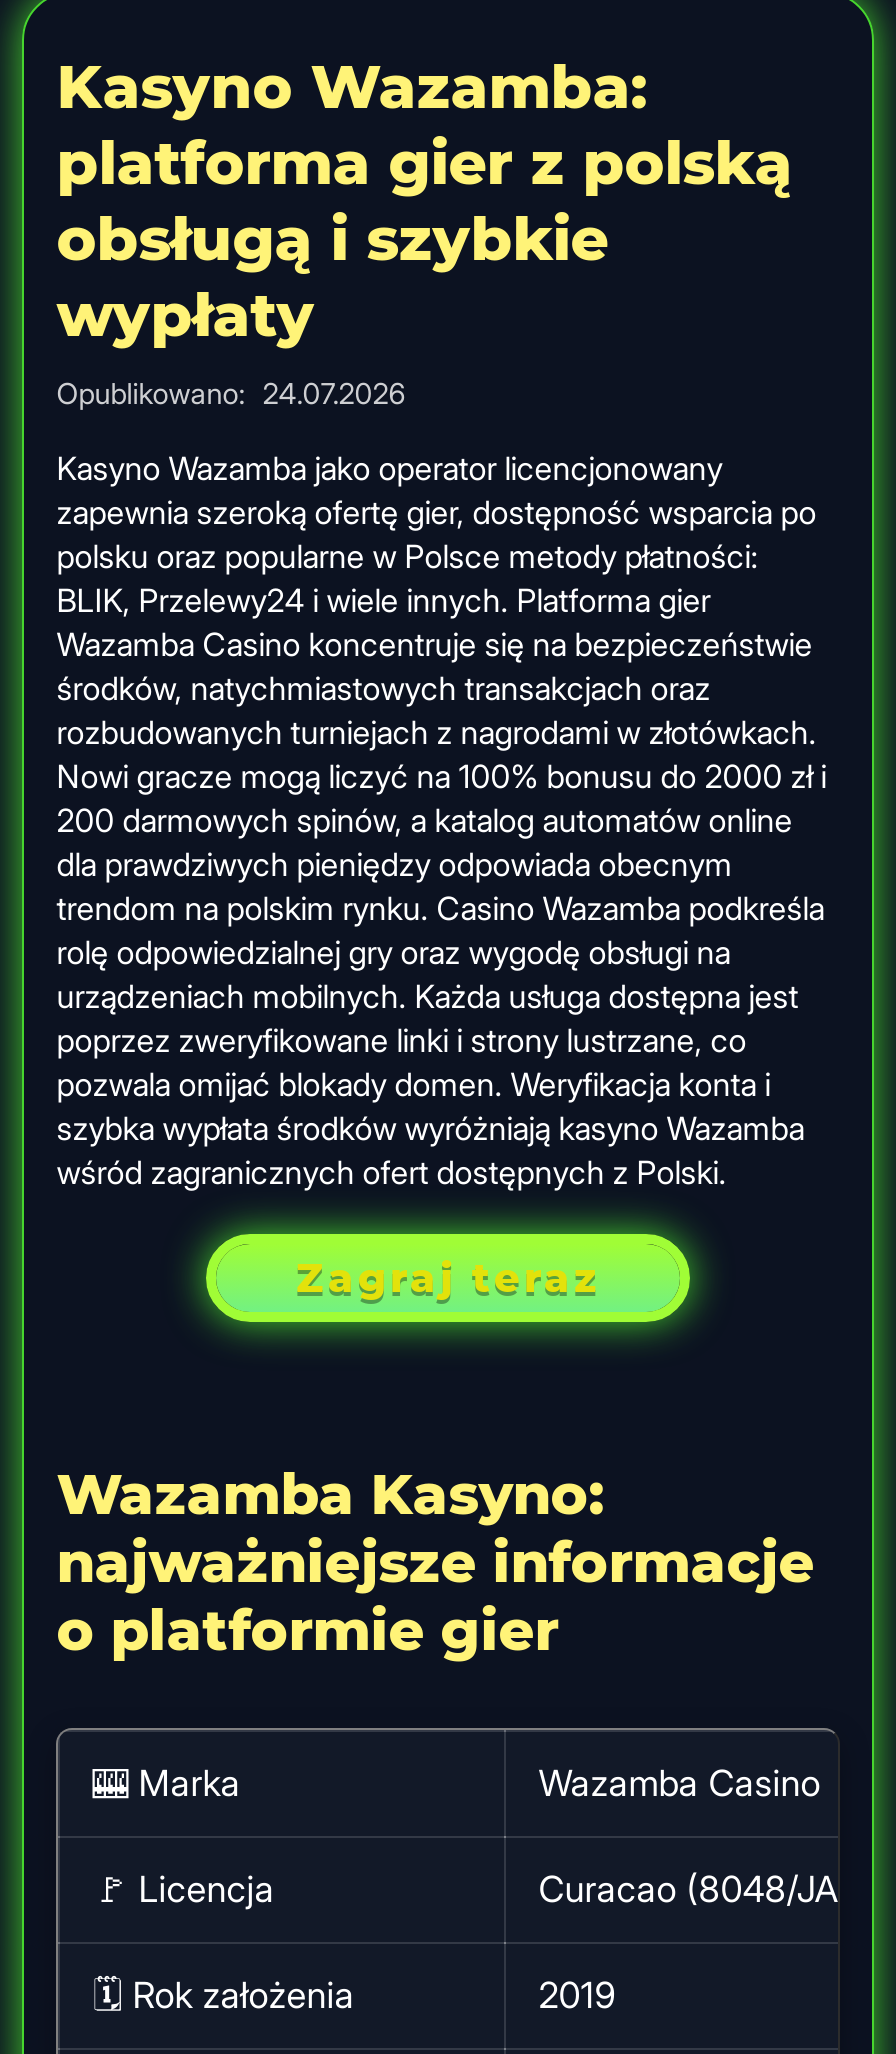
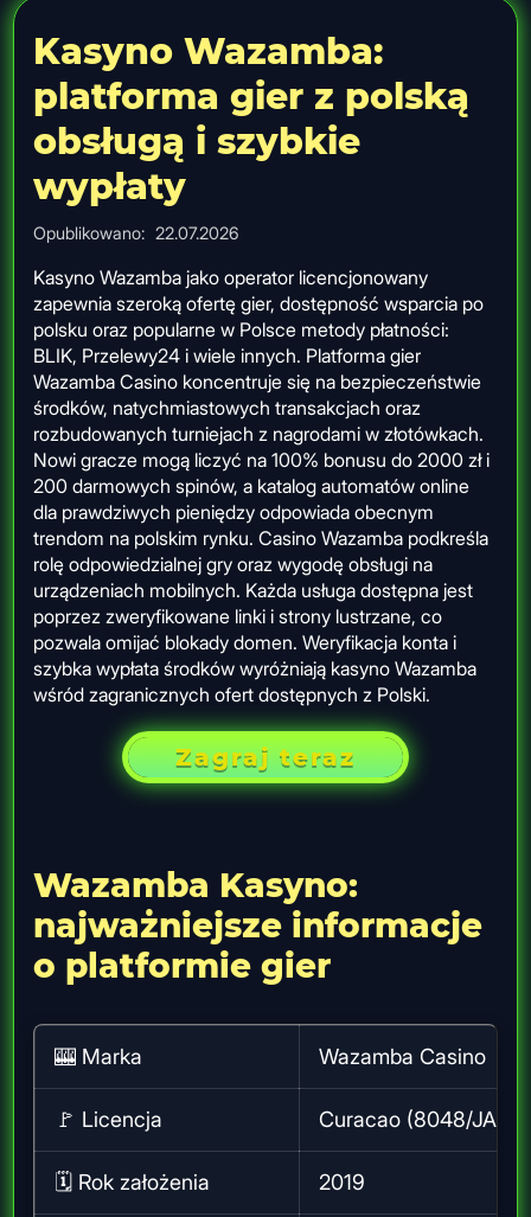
[56,376,406,410] Opublikowano: 24.07.2026 -> [33,223,240,243] Opublikowano: 22.07.2026

